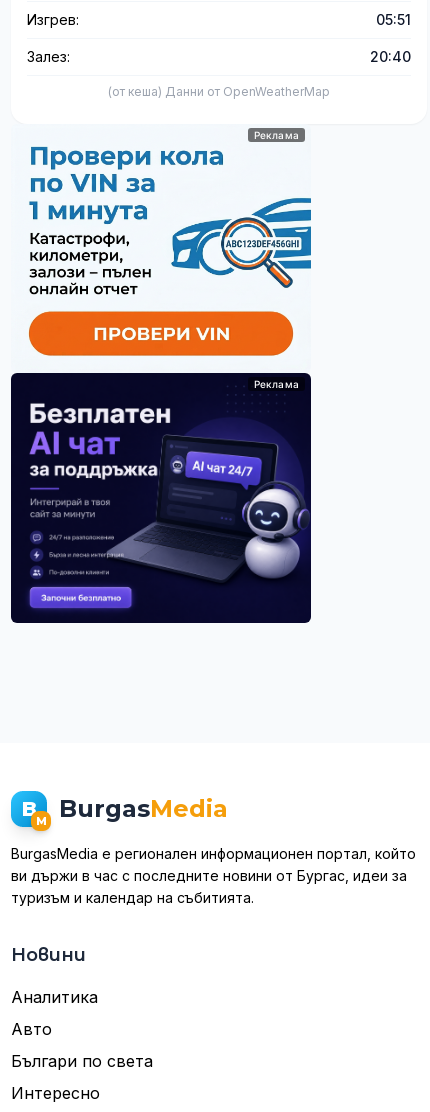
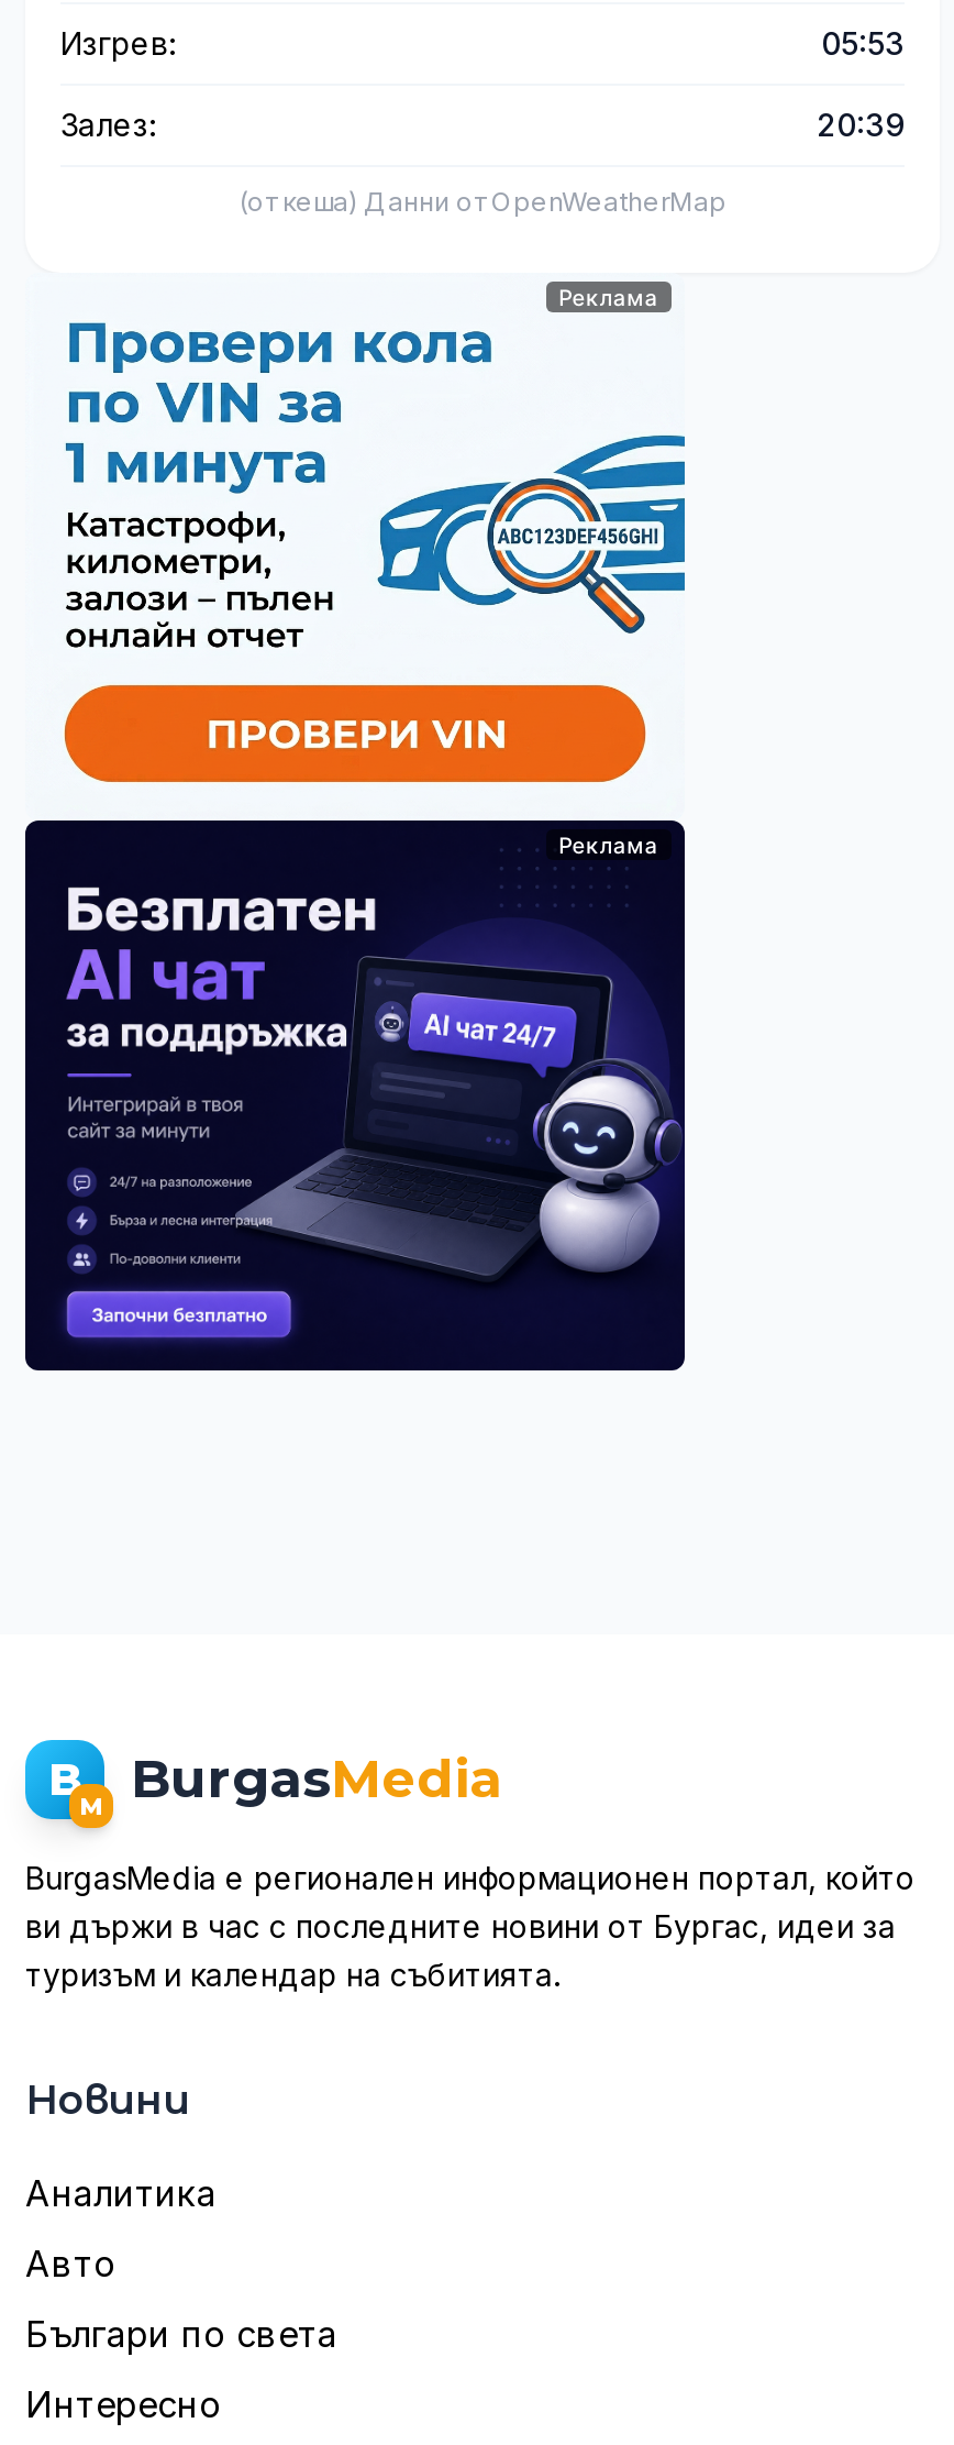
[376,11,411,28] 05:51 -> [821,24,905,62] 05:53
[370,48,411,65] 20:40 -> [817,106,905,143] 20:39

